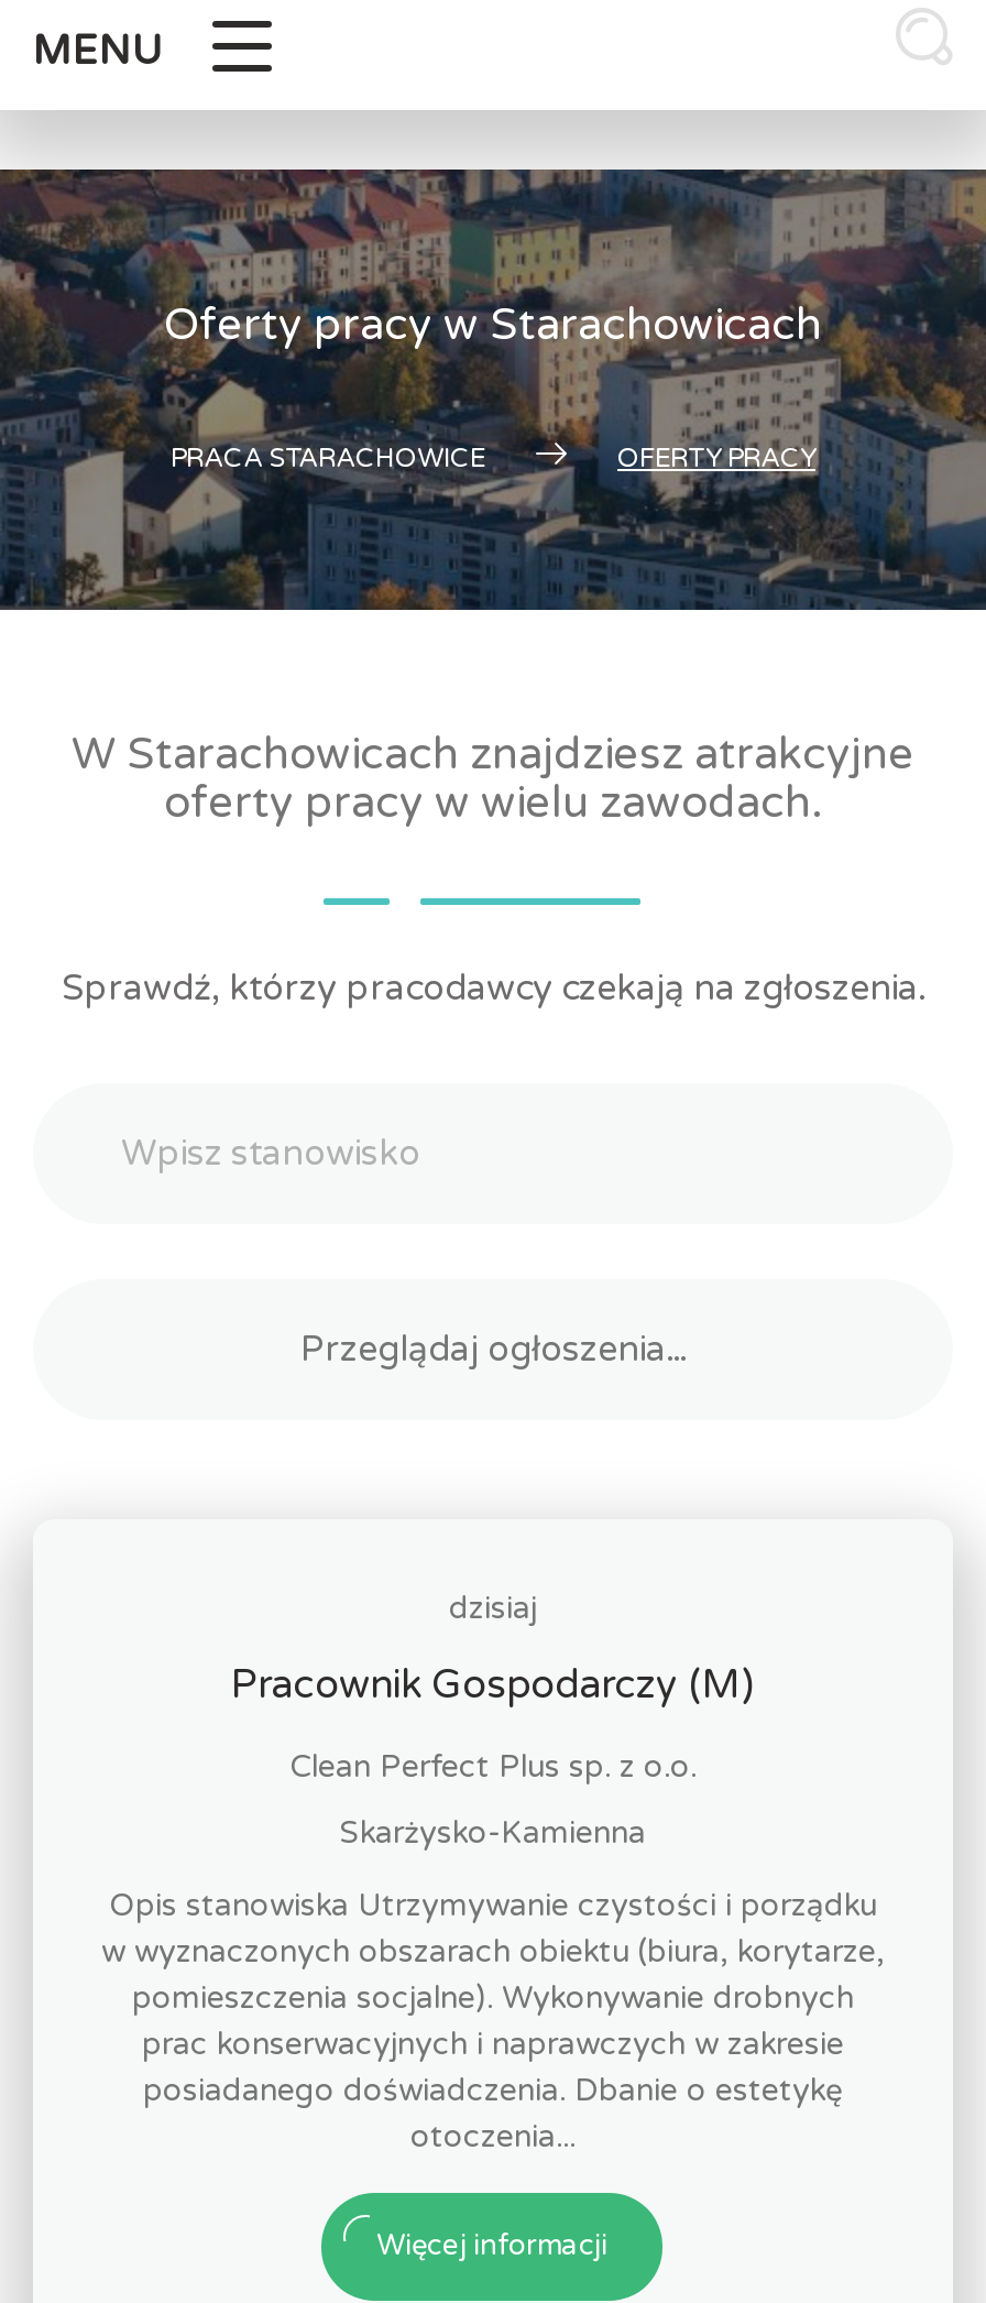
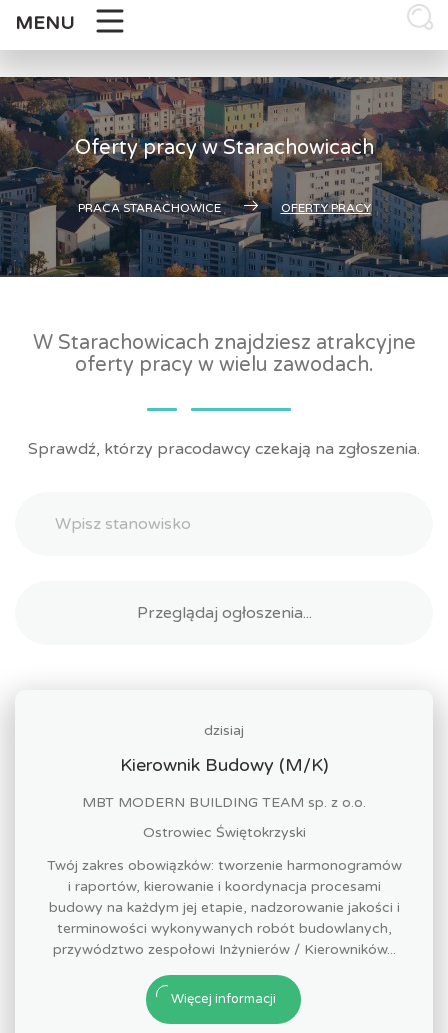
[231,1660,755,1709] Pracownik Gospodarczy (M) -> [119,754,328,776] Kierownik Budowy (M/K)
[289,1748,697,1786] Clean Perfect Plus sp. z o.o. -> [82,794,366,811] MBT MODERN BUILDING TEAM sp. z o.o.
[340,1814,646,1852] Skarżysko-Kamienna -> [142,824,305,841] Ostrowiec Świętokrzyski
[101,1887,885,2155] Opis stanowiska Utrzymywanie czystości i porządku | w wyznaczonych obszarach obiektu (biura, korytarze, | pomieszczenia socjalne). Wykonywanie drobnych | prac konserwacyjnych i naprawczych w zakresie | posiadanego doświadczenia. Dbanie o estetykę | otoczenia... -> [46,857,401,958] Twój zakres obowiązków: tworzenie harmonogramów | i raportów, kierowanie i koordynacja procesami | budowy na każdym jej etapie, nadzorowanie jakości i | terminowości wykonywanych robót budowlanych, | przywództwo zespołowi Inżynierów / Kierowników...

